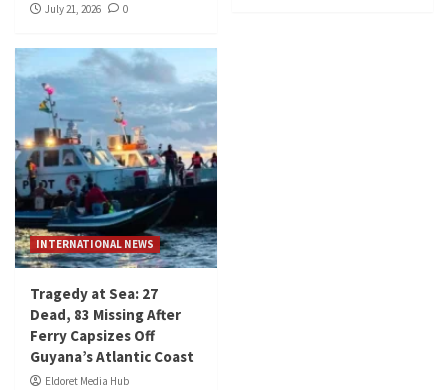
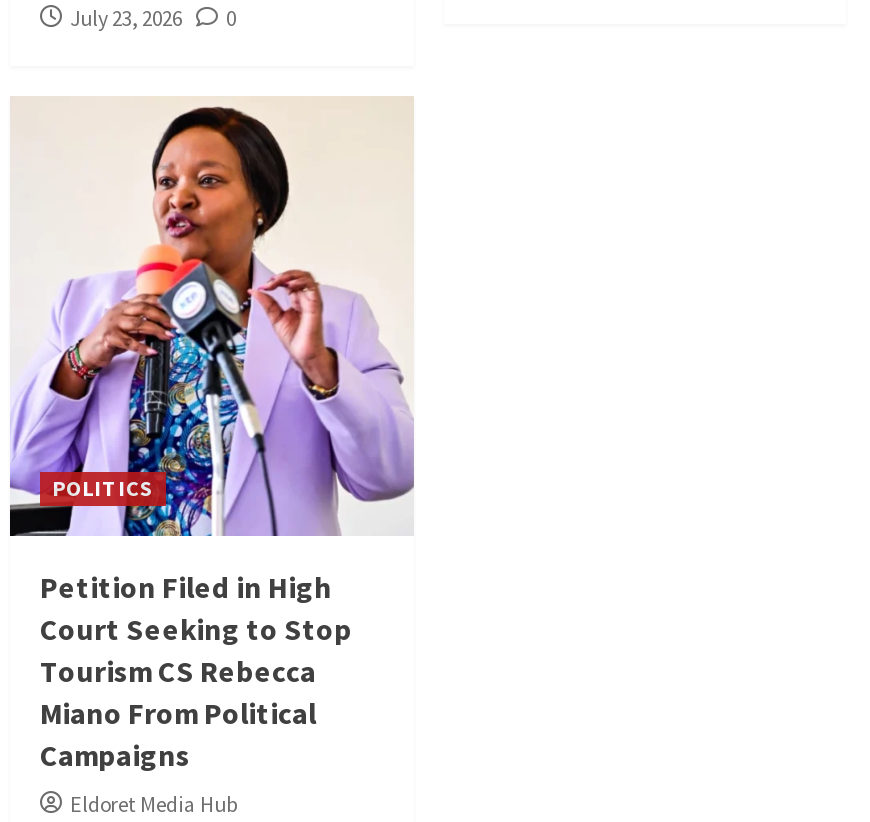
[45,2,128,16] July 21, 2026 0 -> [70,4,236,32] July 23, 2026 0
[14,48,218,268] [image] | INTERNATIONAL NEWS -> [10,96,414,536] [image] | POLITICS
[30,284,194,366] Tragedy at Sea: 27 | Dead, 83 Missing After | Ferry Capsizes Off | Guyana’s Atlantic Coast -> [40,568,352,774] Petition Filed in High | Court Seeking to Stop | Tourism CS Rebecca | Miano From Political | Campaigns

